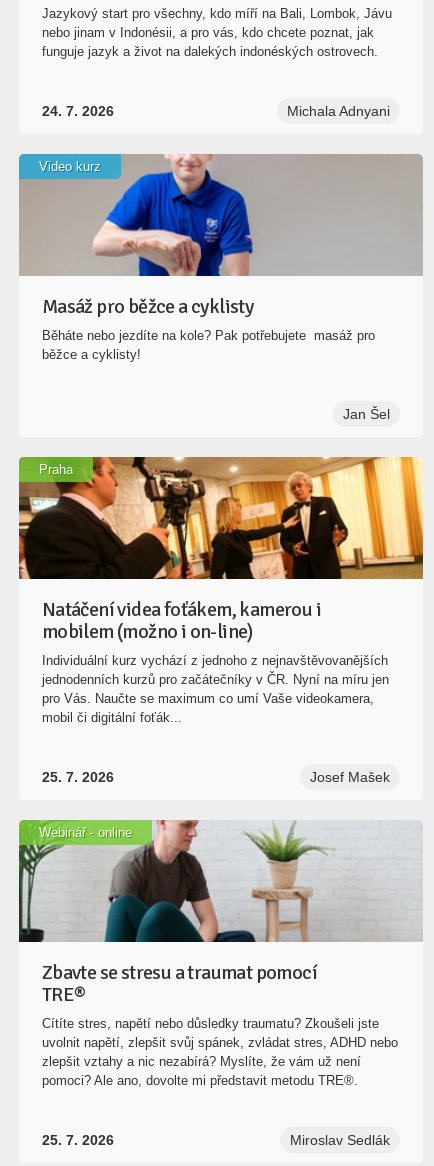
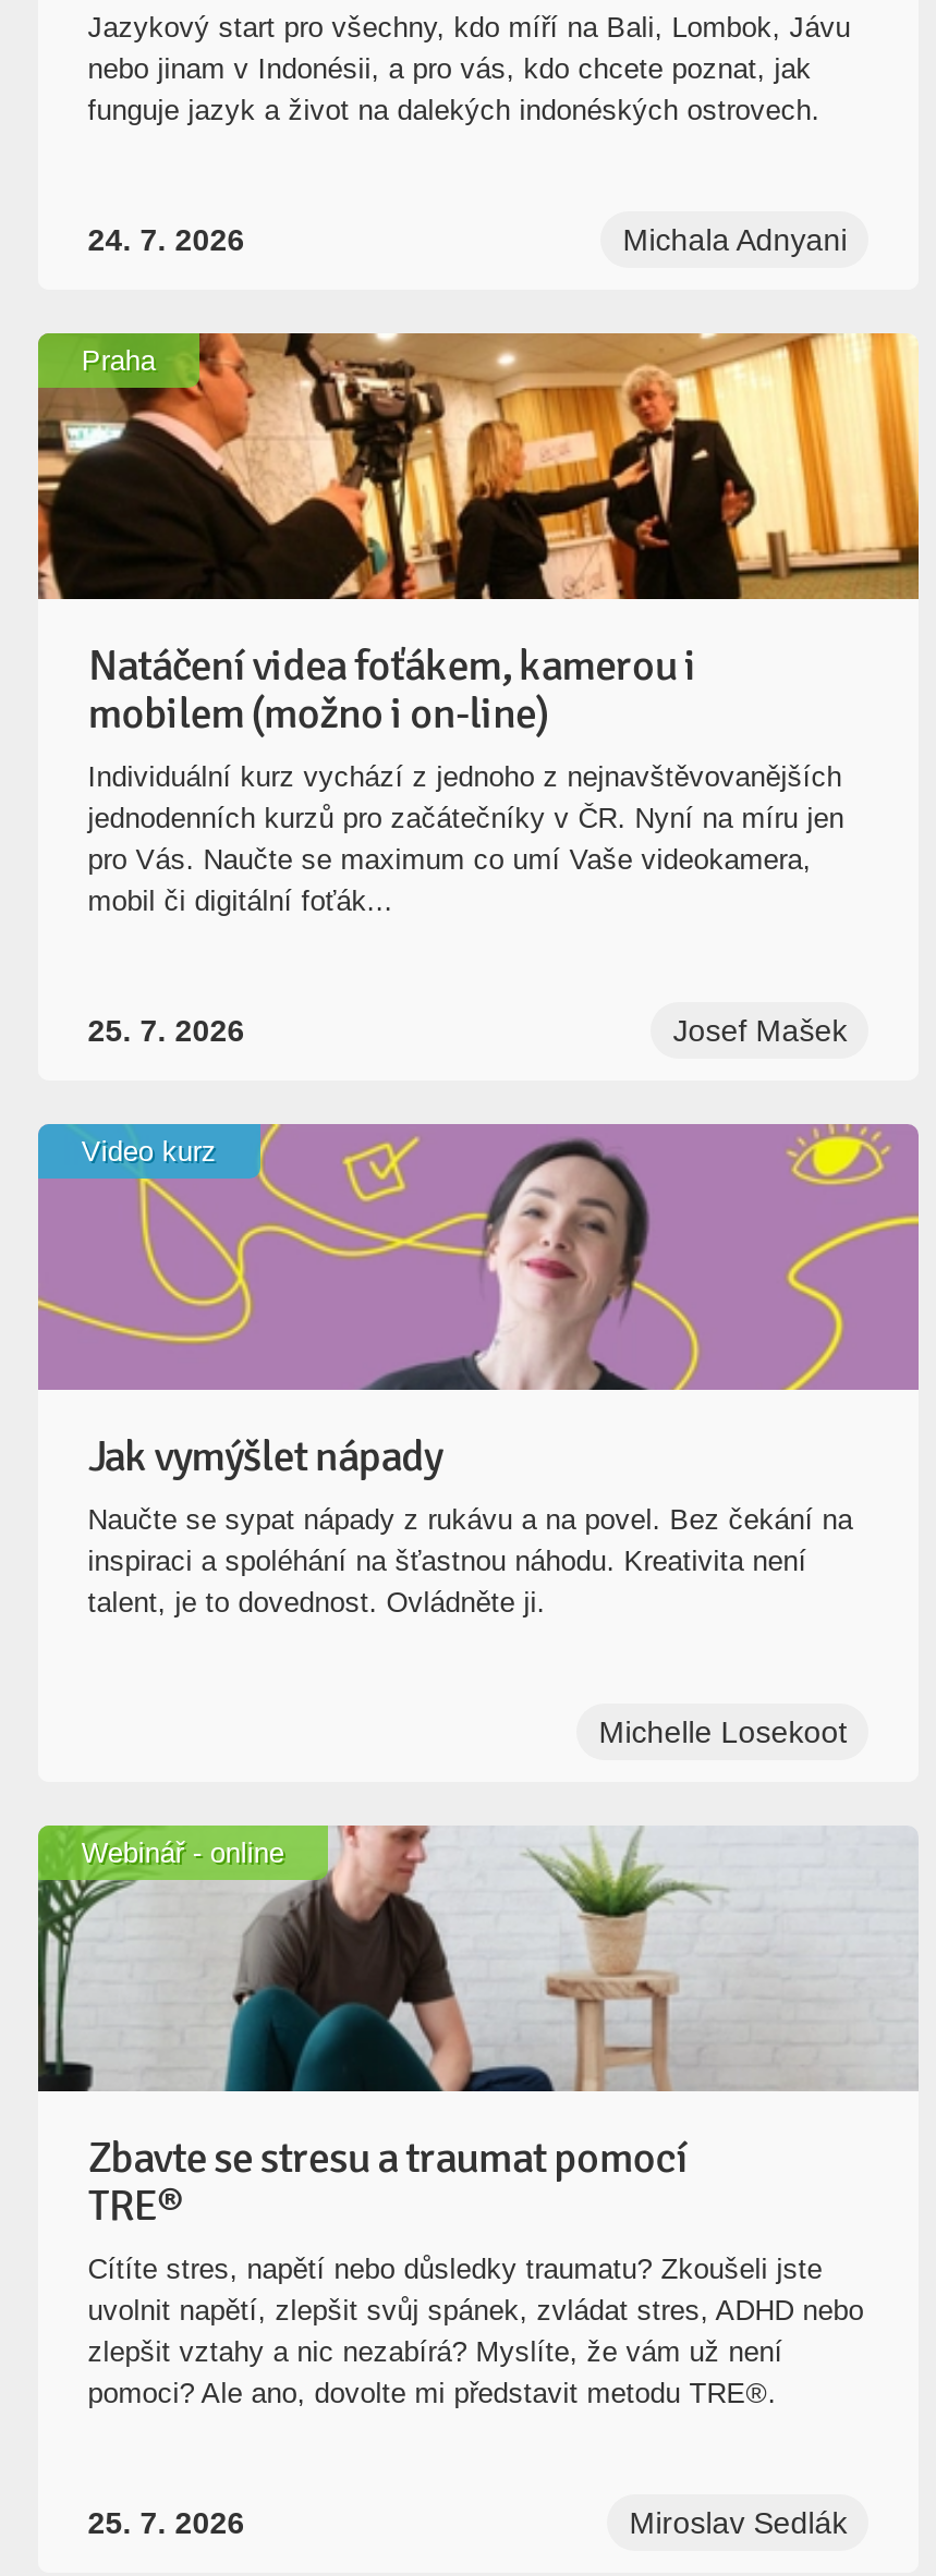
[18,153,423,362] [image] | Masáž pro běžce a cyklisty | Běháte nebo jezdíte na kole? Pak potřebujete masáž pro | běžce a cyklisty! -> none
moved [39,159,101,174] -> [81,1135,216,1167]: Video kurz
[343,406,390,422] Jan Šel -> none
moved [17,455,424,785] -> [34,329,921,1047]: [image] | Natáčení videa foťákem, kamerou i | mobilem (možno i on-line) | ... | Josef Mašek | Praha
none -> [36,1122,919,1618] [image] | Jak vymýšlet nápady | Naučte se sypat nápady z rukávu a na povel. Bez čekání na | inspiraci a spoléhání na šťastnou náhodu. Kreativita není | talent, je to dovednost. Ovládněte ji.
none -> [599,1714,847,1749] Michelle Losekoot

